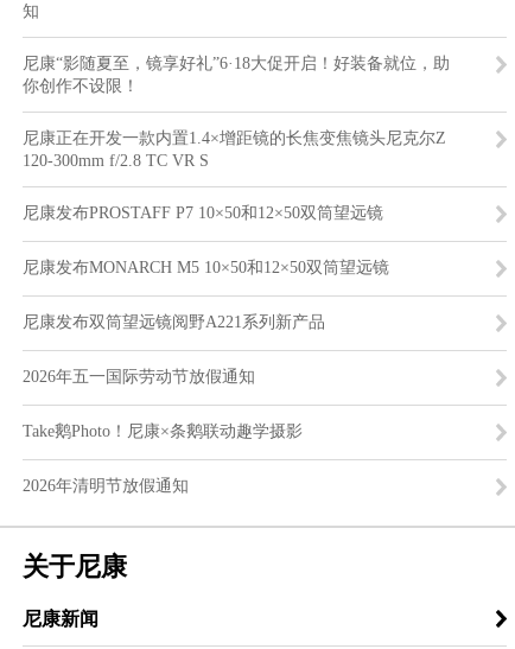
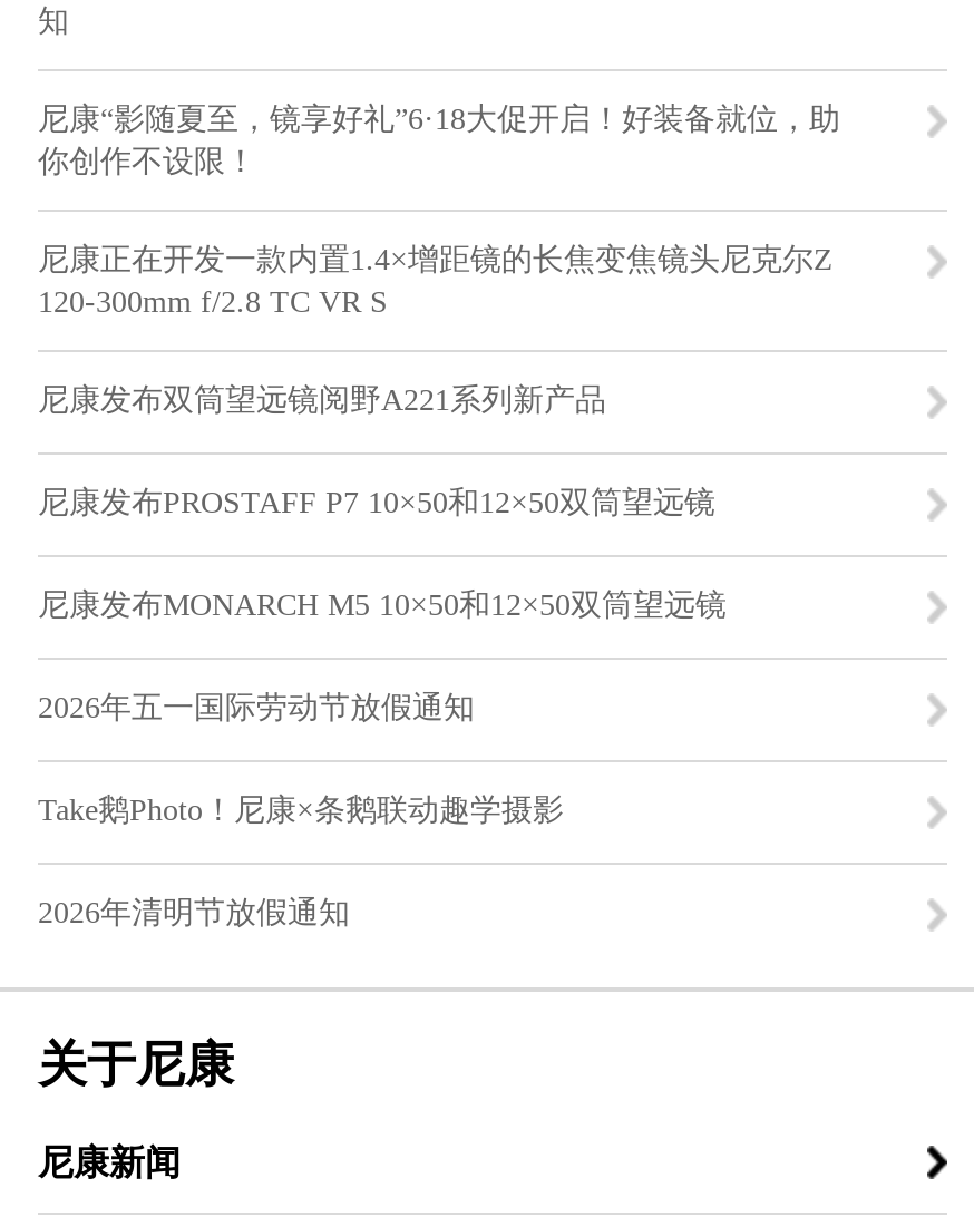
moved [23,204,389,276] -> [38,485,727,621]: 尼康发布PROSTAFF P7 10×50和12×50双筒望远镜 | 尼康发布MONARCH M5 10×50和12×50双筒望远镜
moved [23,313,325,331] -> [38,383,606,416]: 尼康发布双筒望远镜阅野A221系列新产品

